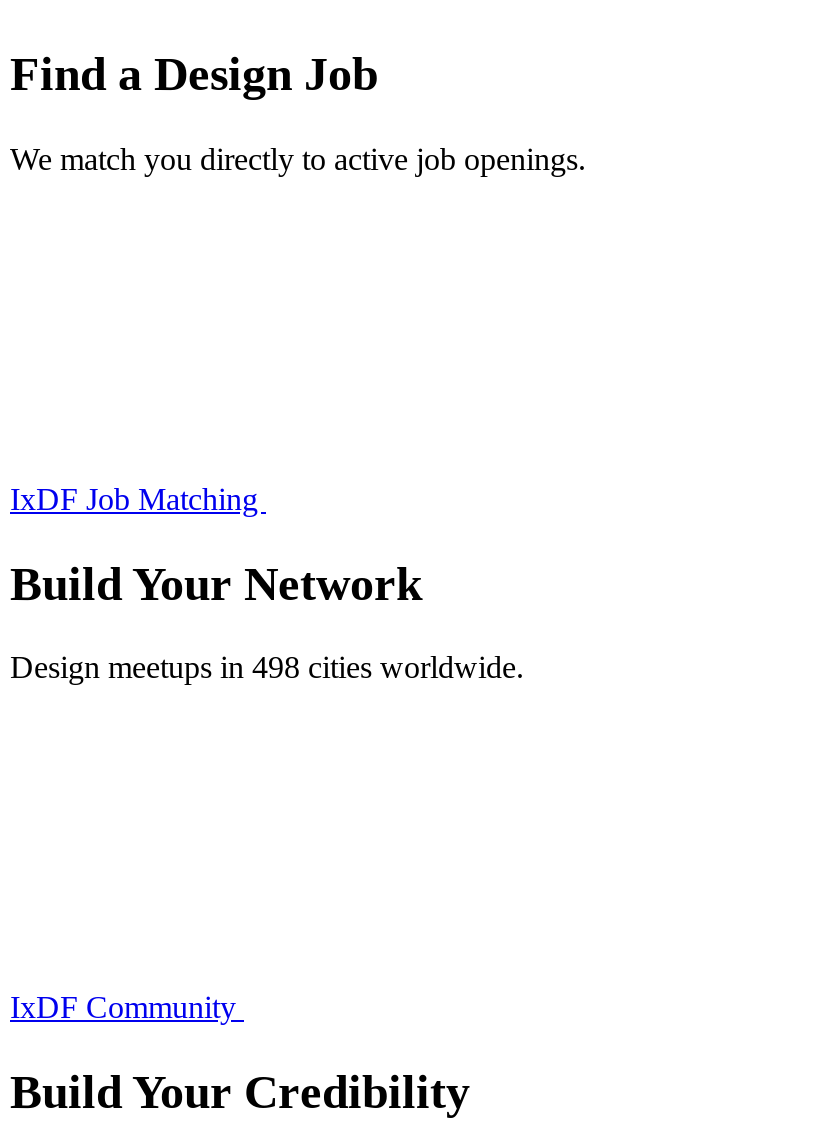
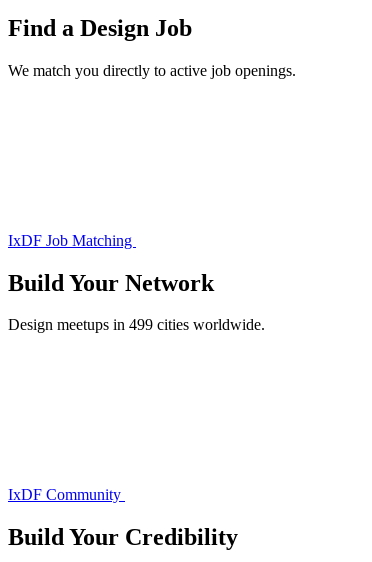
[10,651,524,685] Design meetups in 498 cities worldwide. -> [8,316,265,333] Design meetups in 499 cities worldwide.

